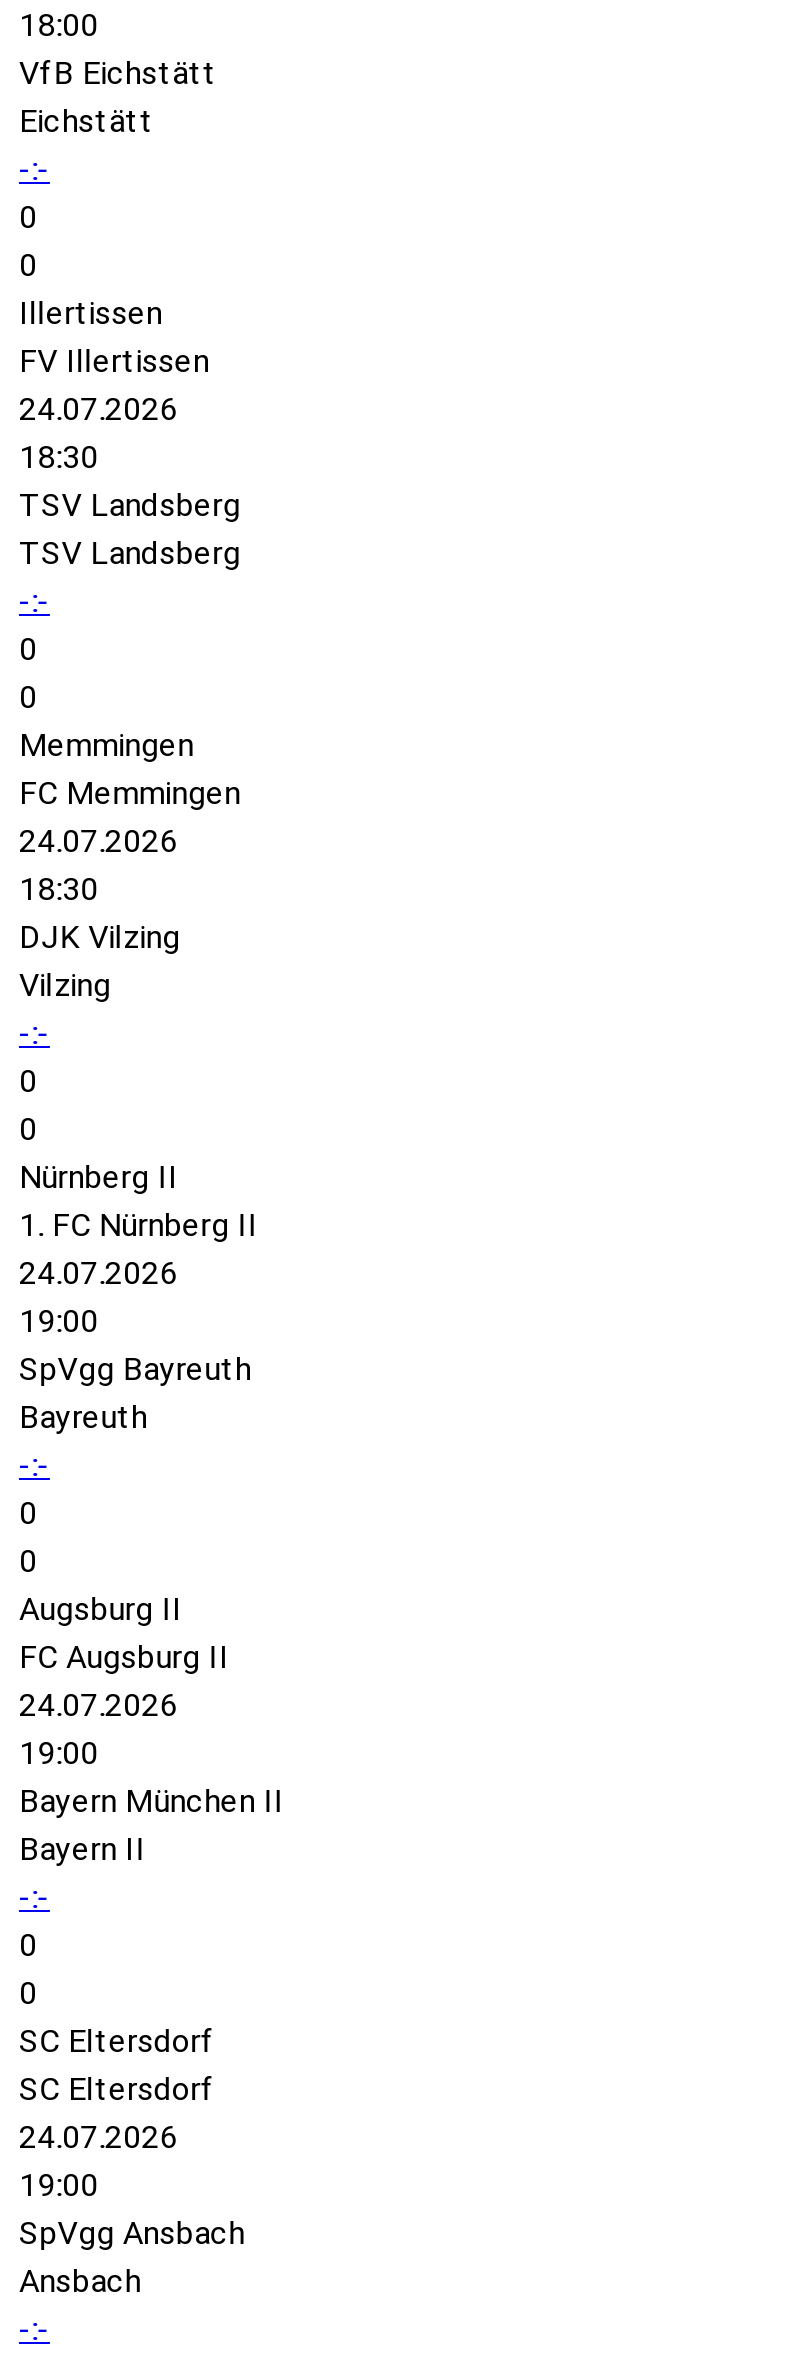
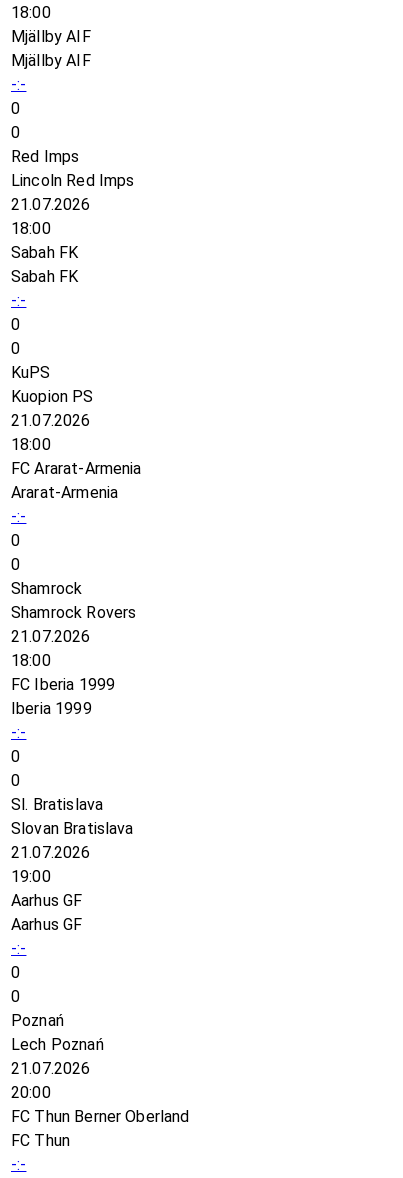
[19,54,217,140] VfB Eichstätt | Eichstätt -> [11,27,91,70] Mjällby AIF | Mjällby AIF
[19,294,241,572] Illertissen | FV Illertissen | 24.07.2026 | 18:30 | TSV Landsberg | TSV Landsberg -> [11,147,134,286] Red Imps | Lincoln Red Imps | 21.07.2026 | 18:00 | Sabah FK | Sabah FK
[19,726,241,1004] Memmingen | FC Memmingen | 24.07.2026 | 18:30 | DJK Vilzing | Vilzing -> [11,363,142,502] KuPS | Kuopion PS | 21.07.2026 | 18:00 | FC Ararat-Armenia | Ararat-Armenia
[19,1158,258,1436] Nürnberg II | 1. FC Nürnberg II | 24.07.2026 | 19:00 | SpVgg Bayreuth | Bayreuth -> [11,579,136,718] Shamrock | Shamrock Rovers | 21.07.2026 | 18:00 | FC Iberia 1999 | Iberia 1999
[19,1590,229,1724] Augsburg II | FC Augsburg II | 24.07.2026 -> [11,795,134,862] Sl. Bratislava | Slovan Bratislava | 21.07.2026
[19,1782,284,1868] Bayern München II | Bayern II -> [11,891,82,934] Aarhus GF | Aarhus GF
[19,2022,245,2300] SC Eltersdorf | SC Eltersdorf | 24.07.2026 | 19:00 | SpVgg Ansbach | Ansbach -> [11,1011,189,1150] Poznań | Lech Poznań | 21.07.2026 | 20:00 | FC Thun Berner Oberland | FC Thun

